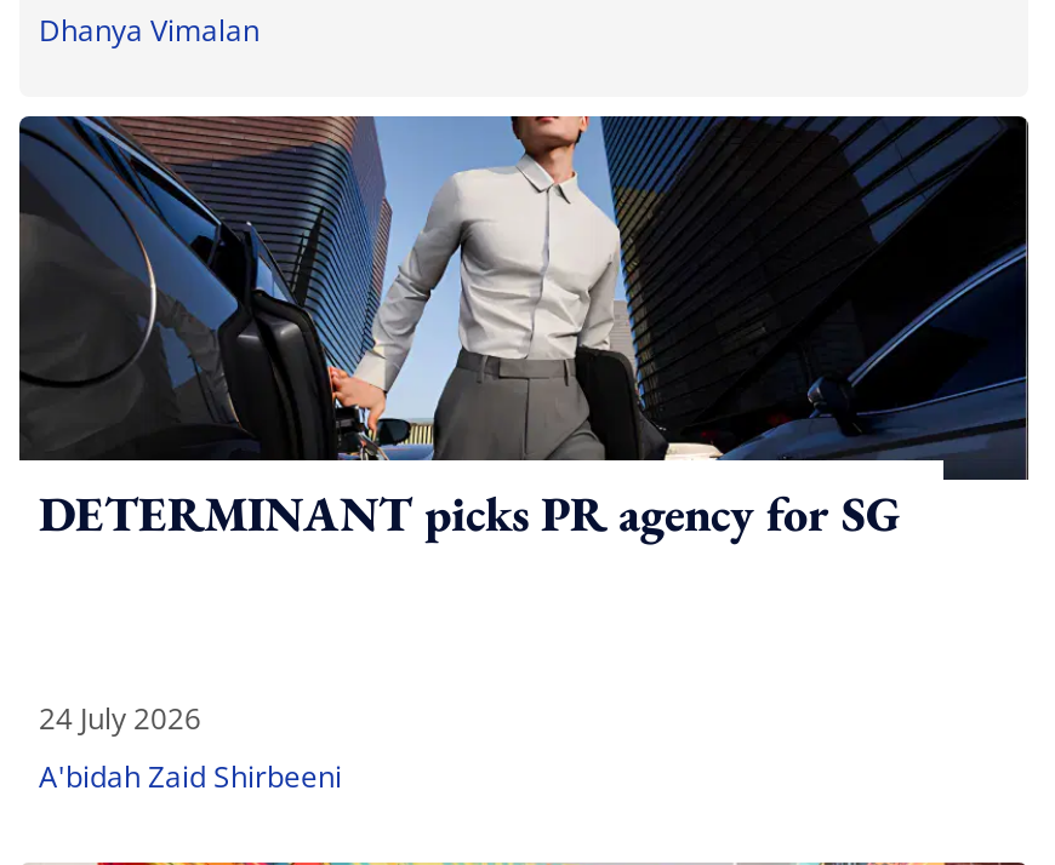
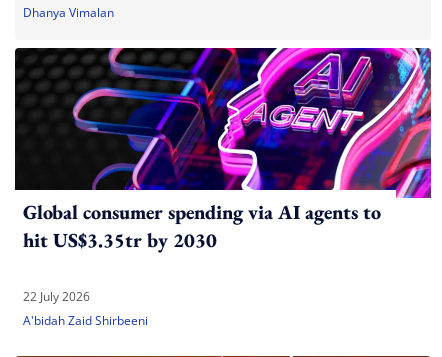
[19,114,1031,544] [image] | DETERMINANT picks PR agency for SG -> [15,47,432,253] [image] | Global consumer spending via AI agents to | hit US$3.35tr by 2030
[39,697,201,738] 24 July 2026 -> [23,288,90,305] 22 July 2026

